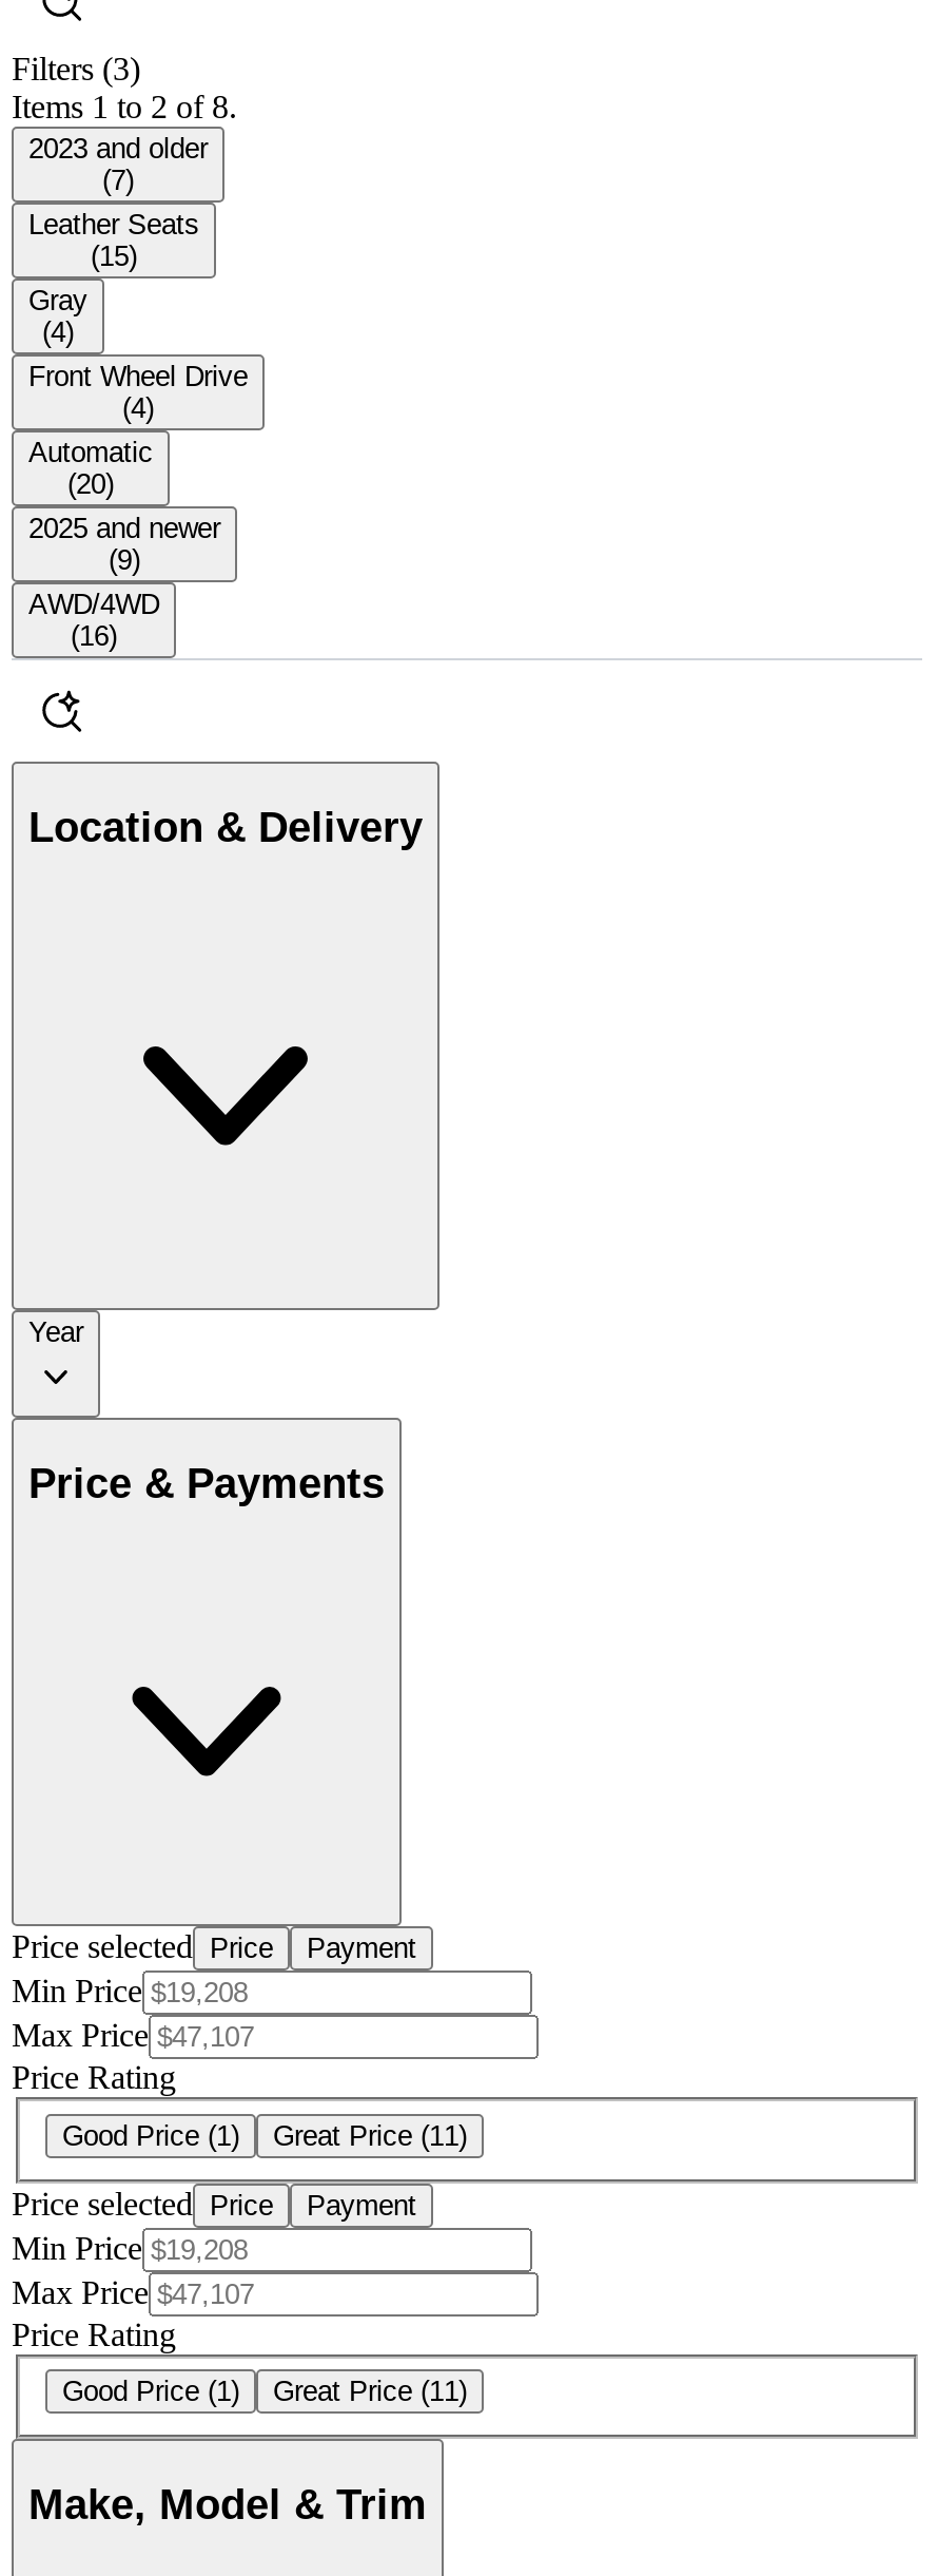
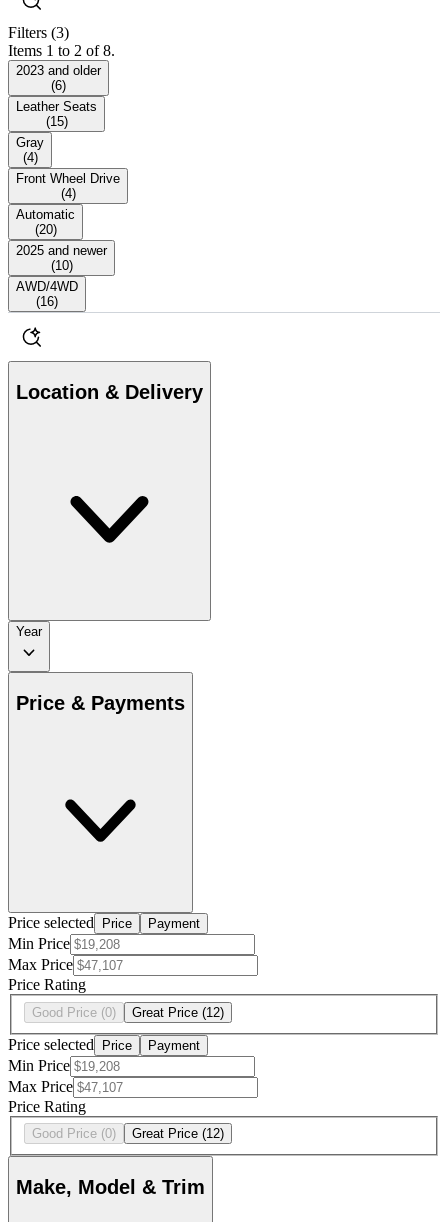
[102,164,134,196] (7) -> [51,78,66,93] (6)
[109,544,140,576] (9) -> [50,258,72,273] (10)
[62,2120,239,2152] Good Price (1) -> [32,1005,116,1020] Good Price (0)
[273,2120,467,2152] Great Price (11) -> [132,1005,224,1020] Great Price (12)
[62,2376,239,2408] Good Price (1) -> [32,1126,116,1141] Good Price (0)
[273,2376,467,2408] Great Price (11) -> [132,1126,224,1141] Great Price (12)

